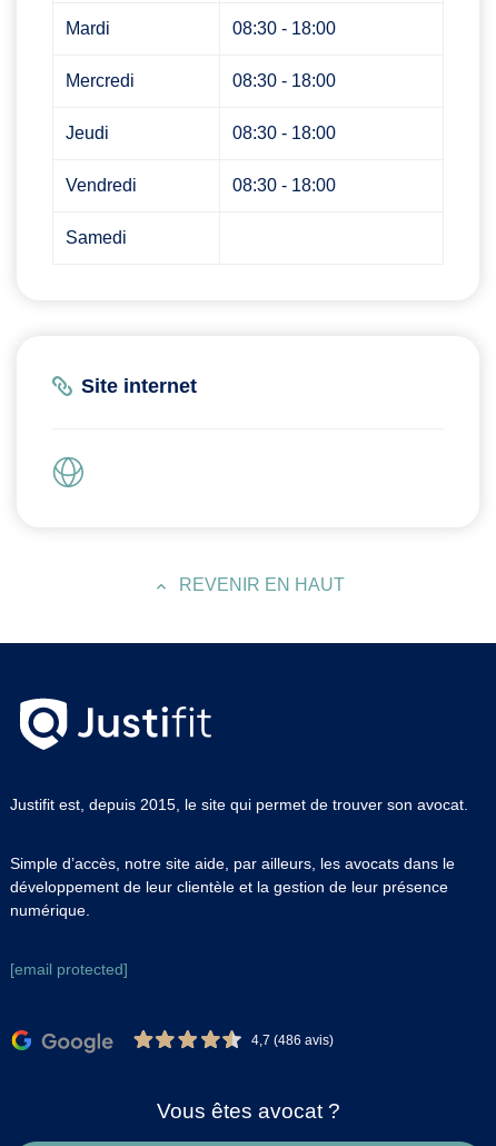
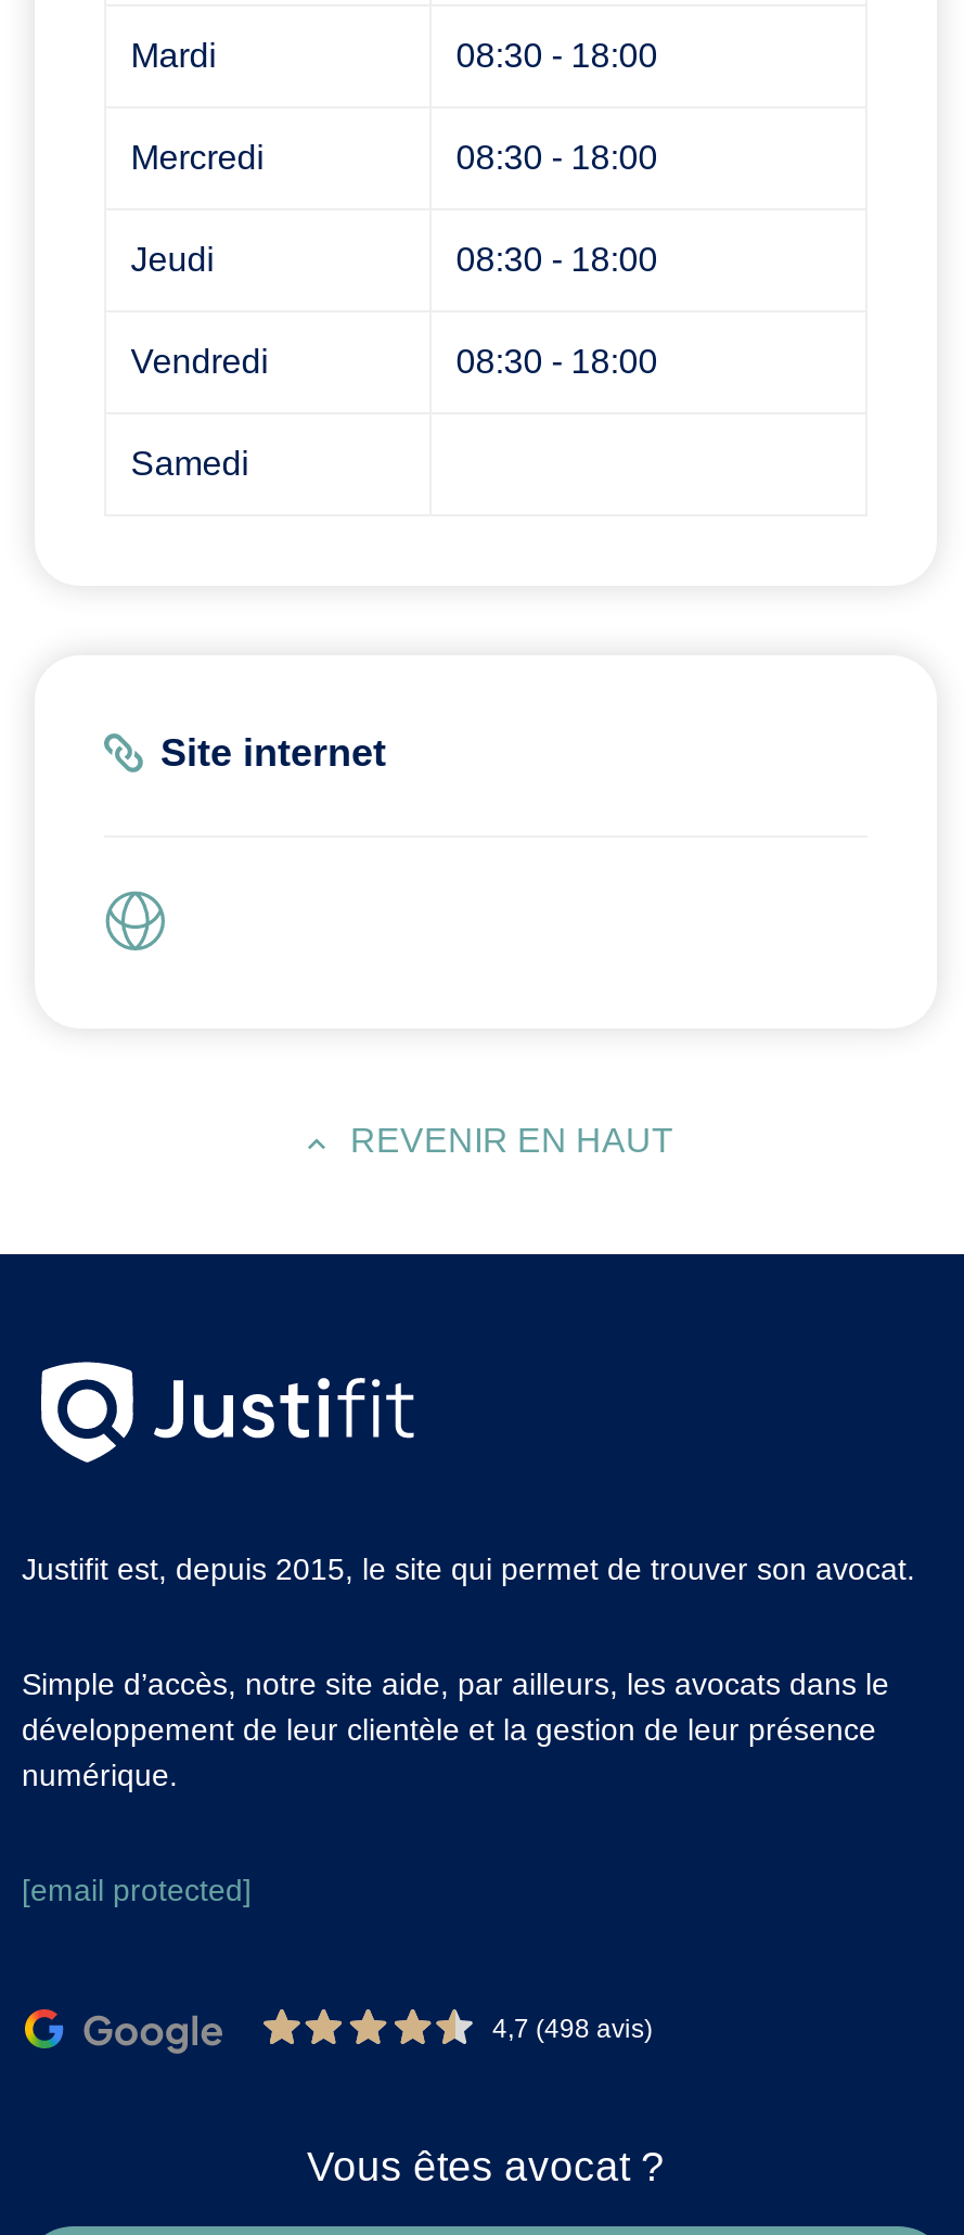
[251,1032,334,1048] 4,7 (486 avis) -> [492,2013,653,2044] 4,7 (498 avis)

